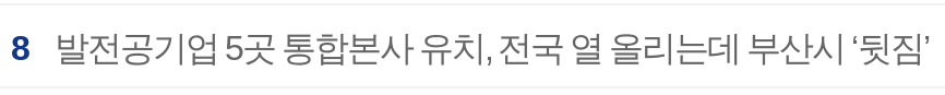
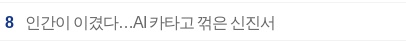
[55,29,930,67] 발전공기업 5곳 통합본사 유치, 전국 열 올리는데 부산시 ‘뒷짐’ -> [25,14,275,31] 인간이 이겼다…AI 카타고 꺾은 신진서

